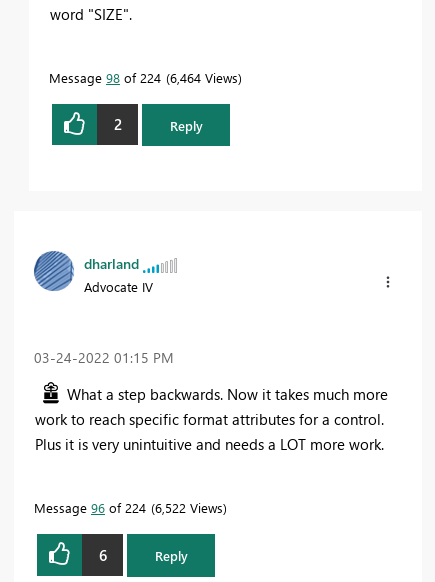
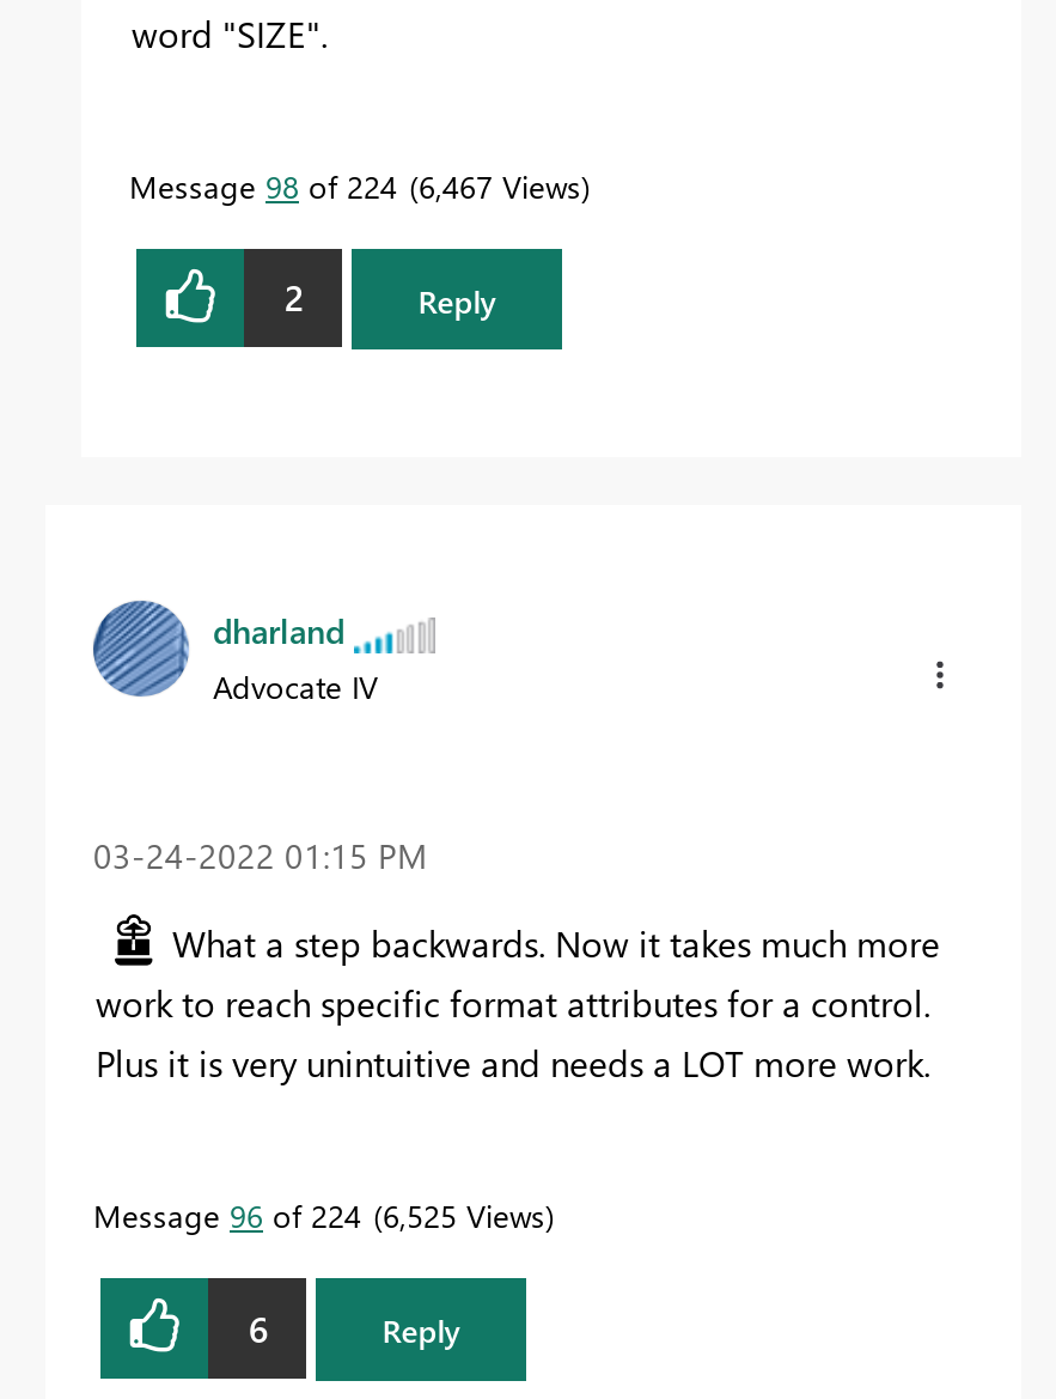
[49,69,238,86] Message 98 of 224 6,464 Views -> [129,165,581,206] Message 98 of 224 6,467 Views
[34,499,223,516] Message 96 of 224 6,522 Views -> [93,1195,545,1236] Message 96 of 224 6,525 Views

